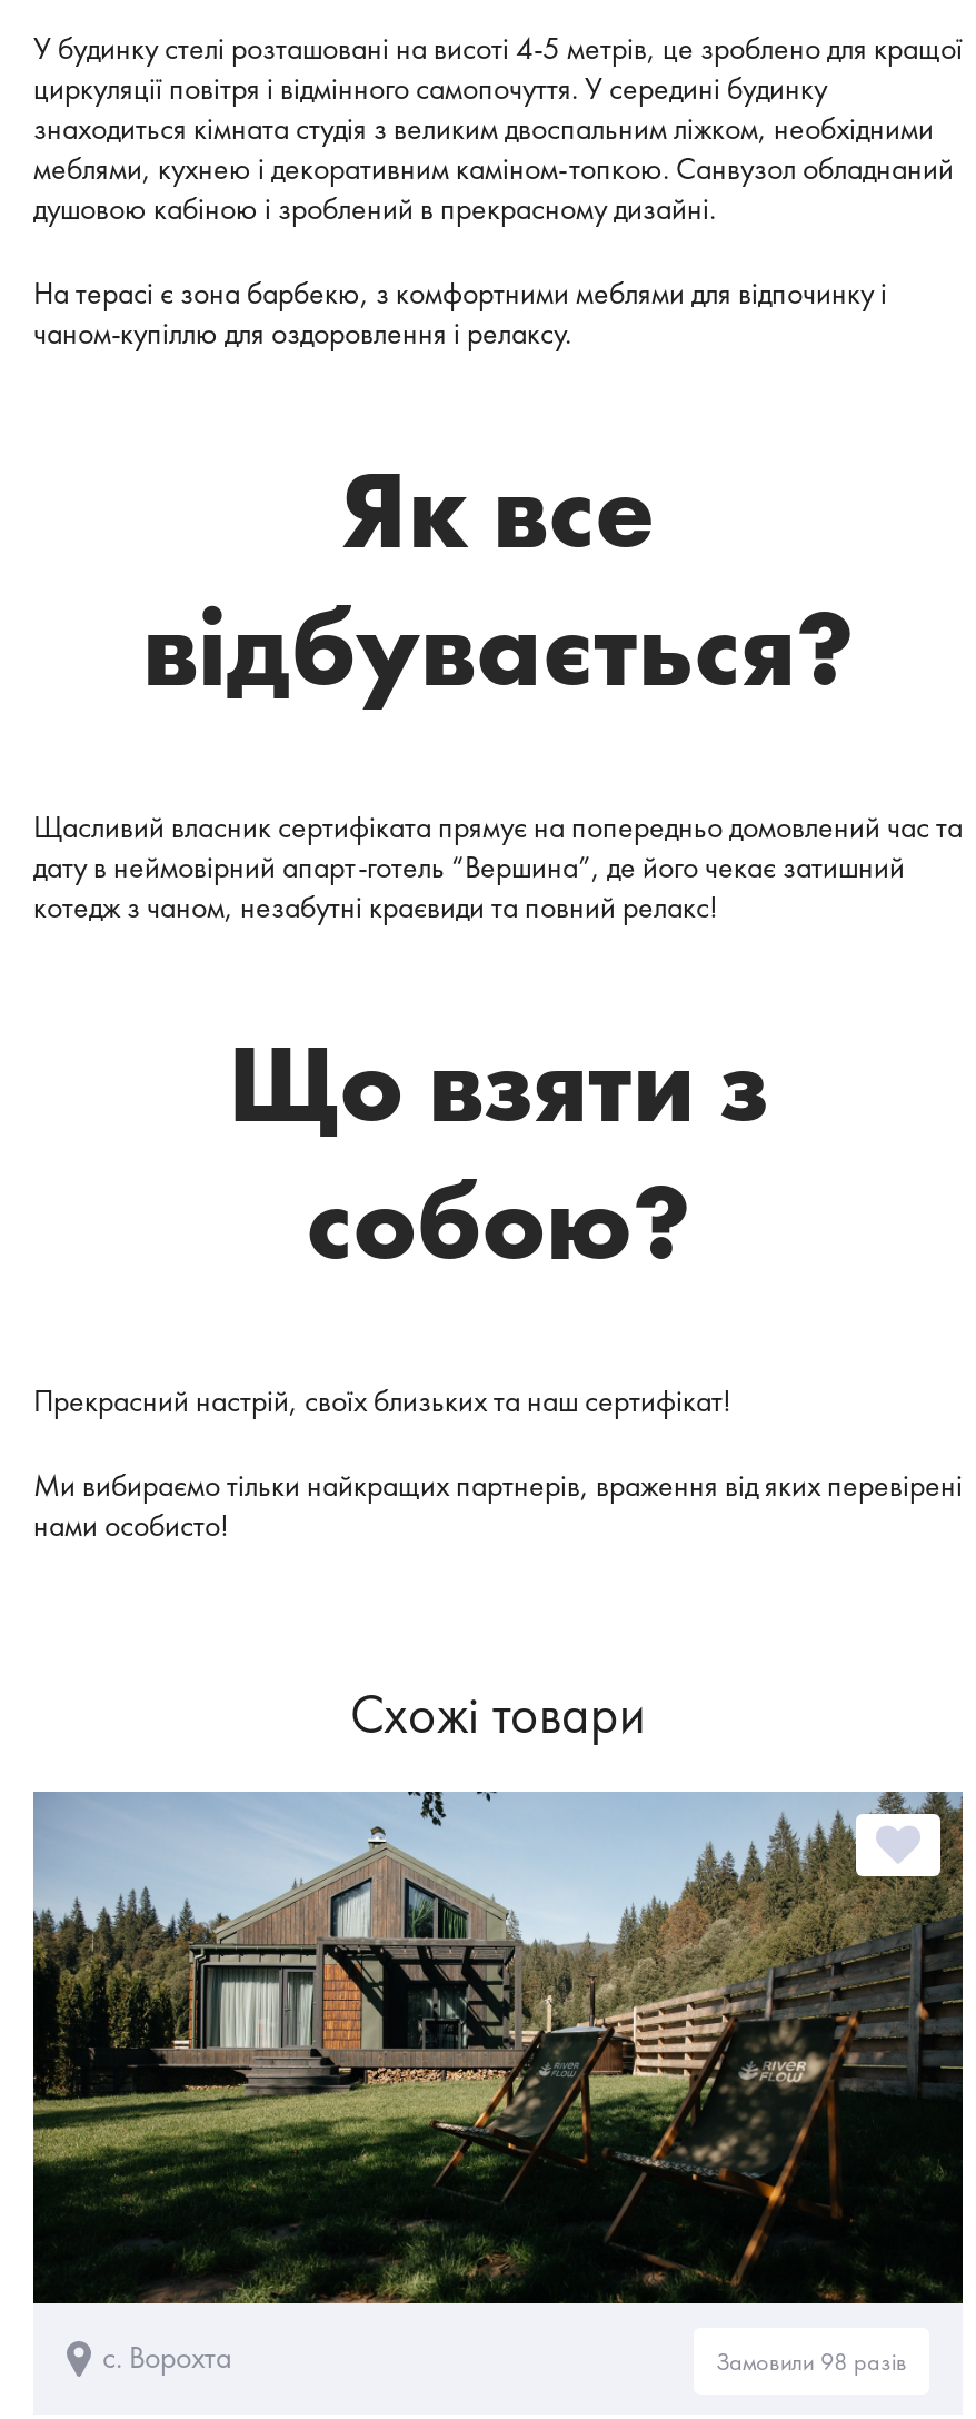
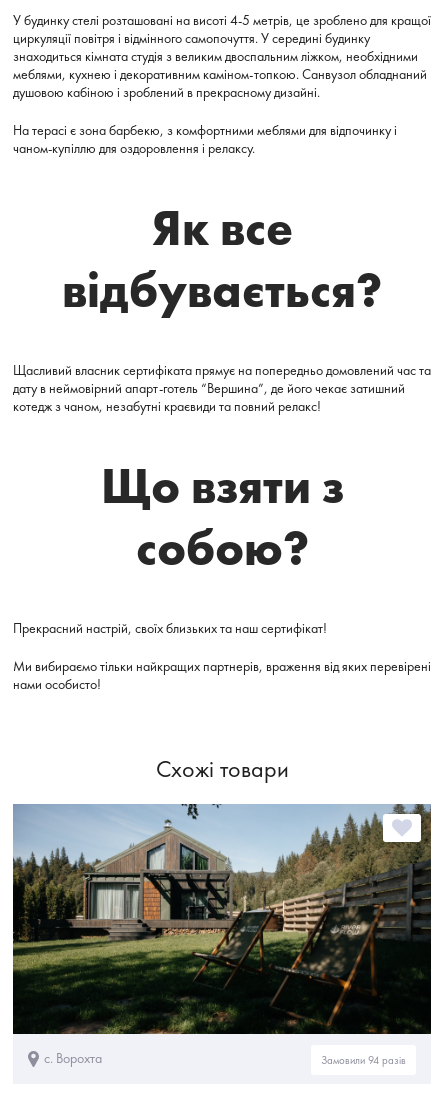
[716,2345,907,2376] Замовили 98 разів -> [321,1053,406,1067] Замовили 94 разів

